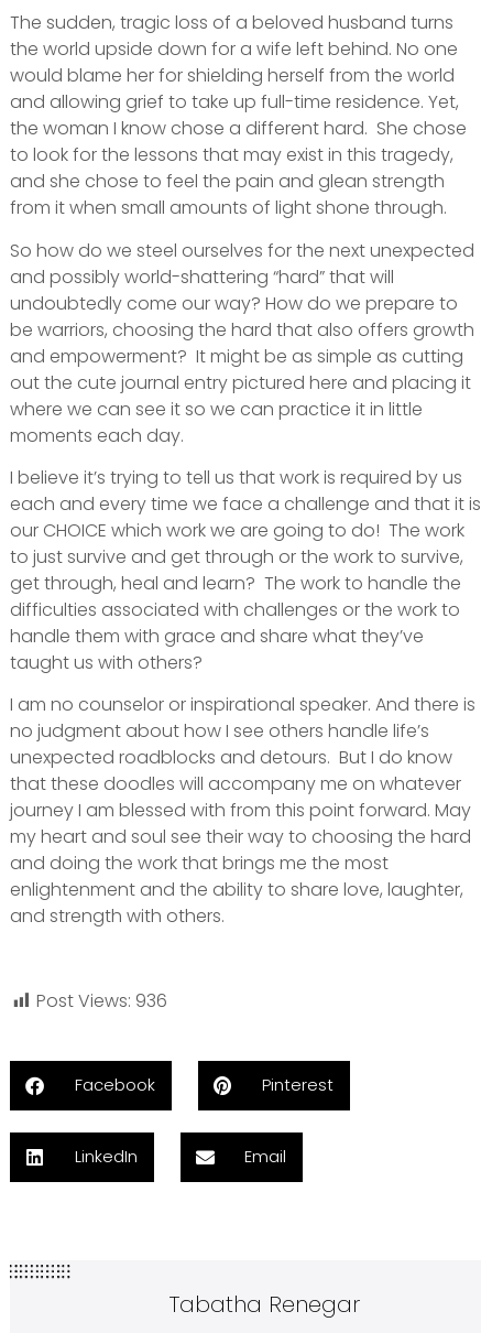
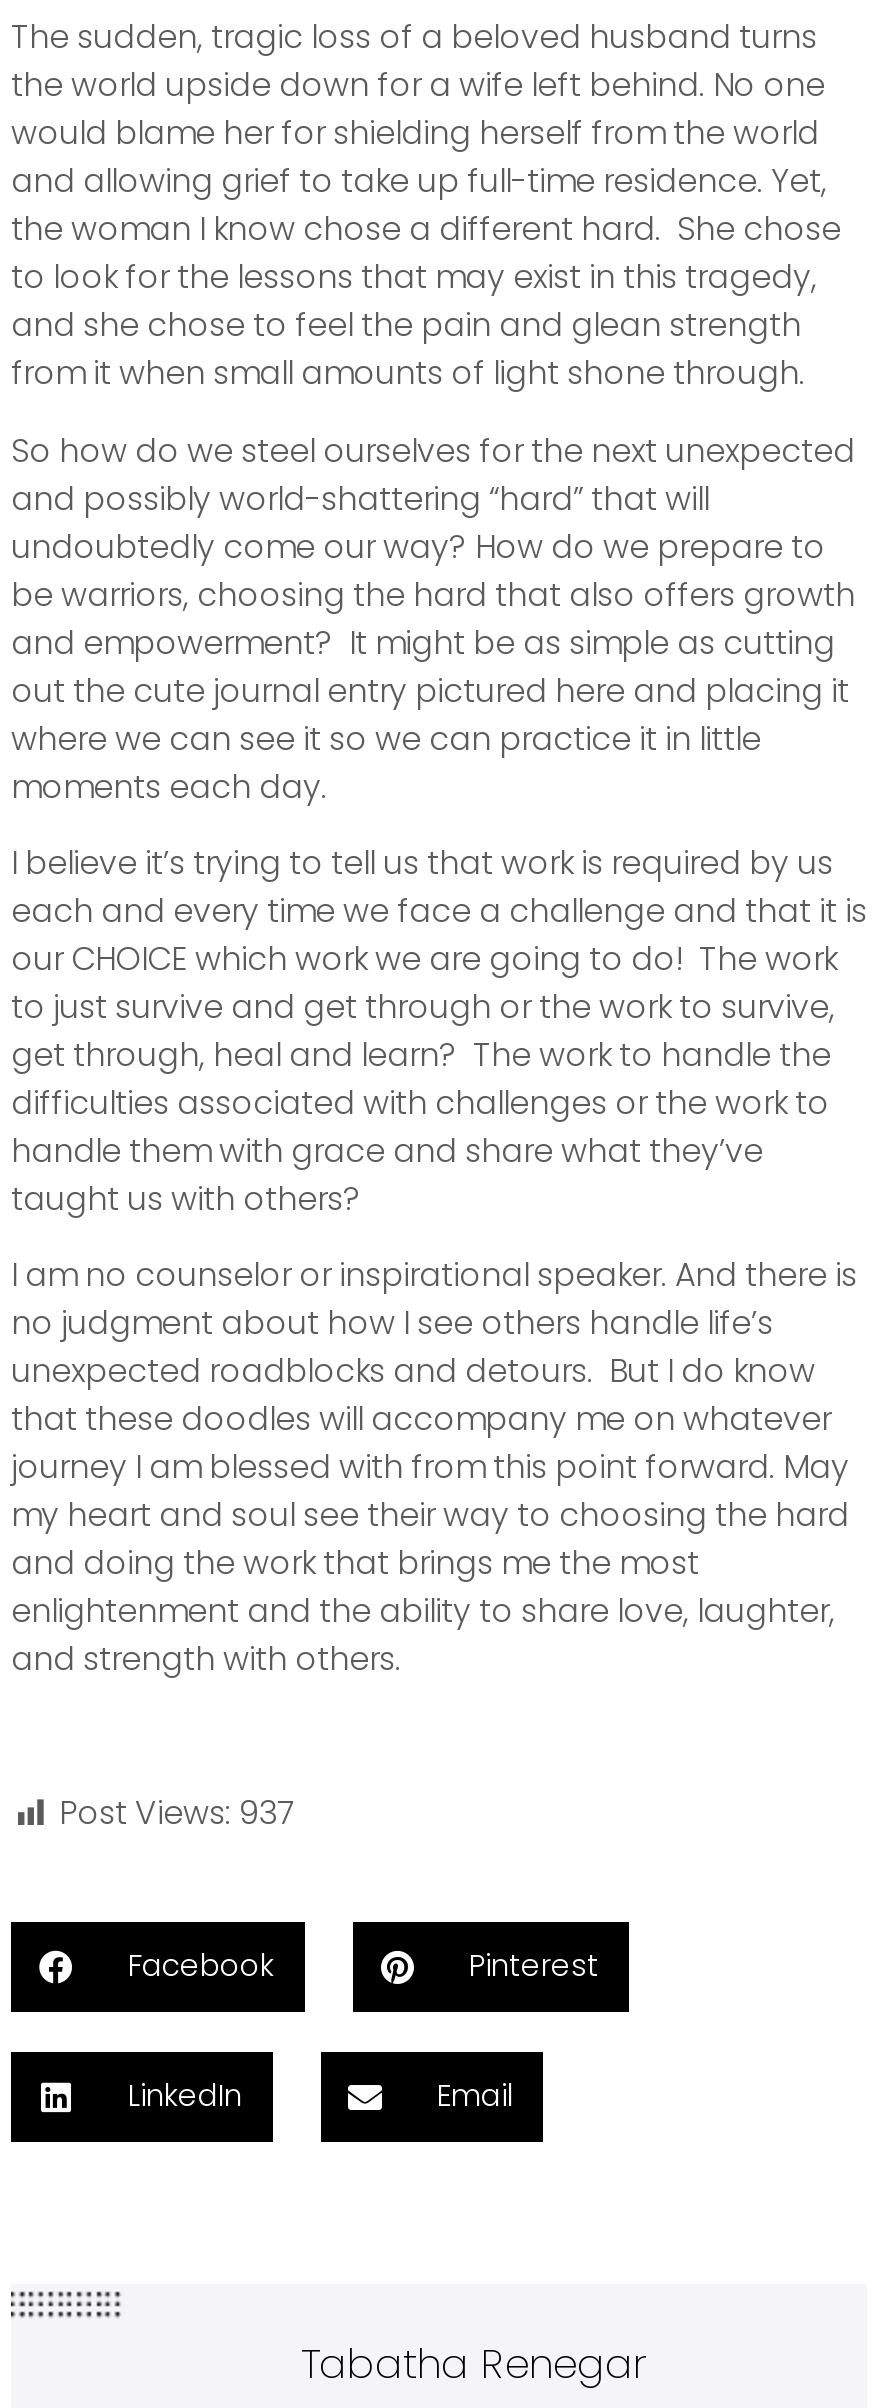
[36,988,167,1014] Post Views: 936 -> [59,1790,295,1836] Post Views: 937

